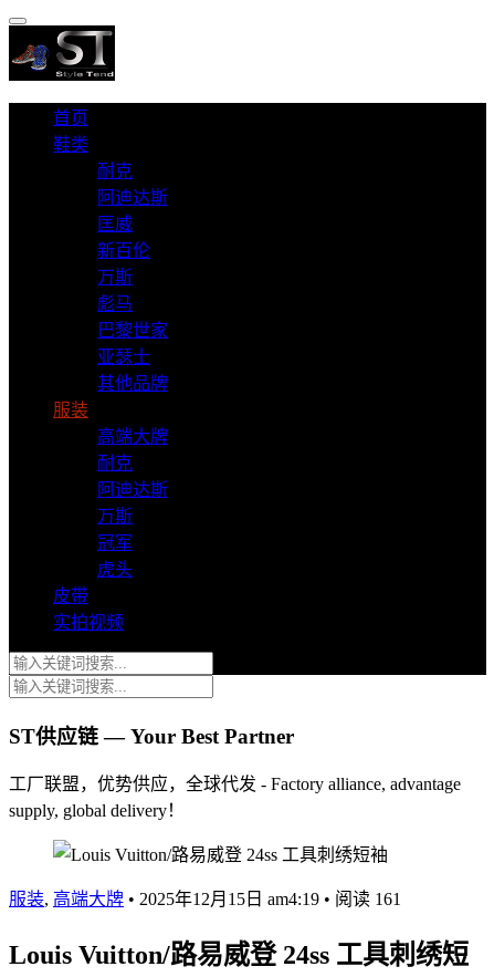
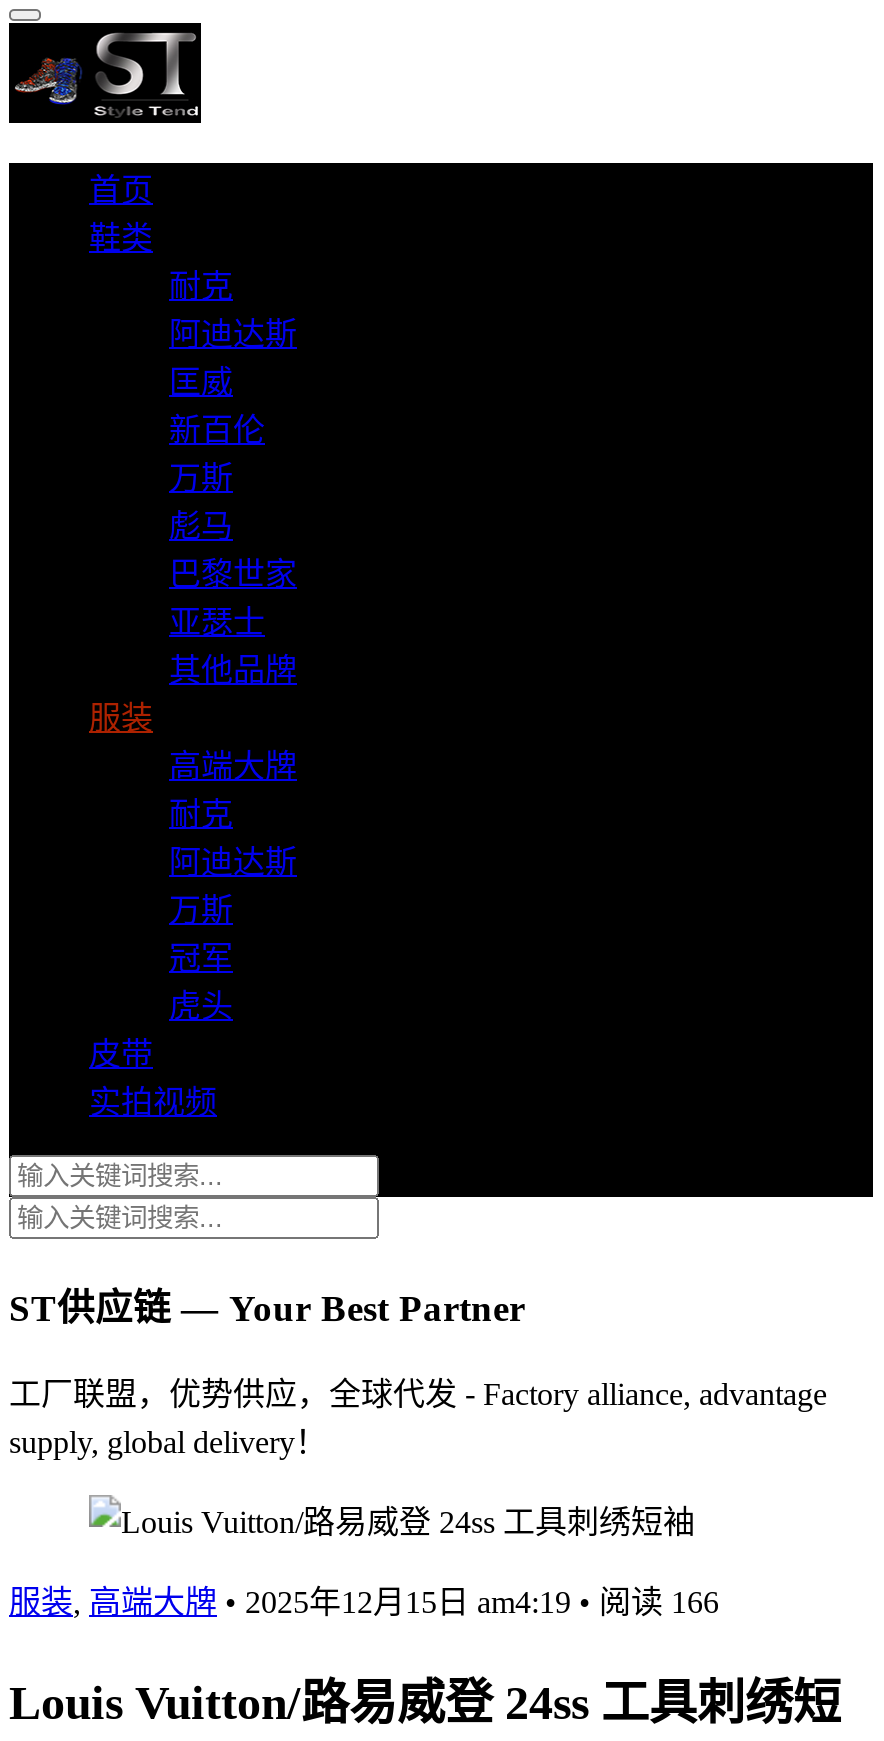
[9,890,401,909] 服装,高端大牌 • 2025年12月15日 am4:19 • 阅读 161 -> [9,1586,719,1620] 服装,高端大牌 • 2025年12月15日 am4:19 • 阅读 166

